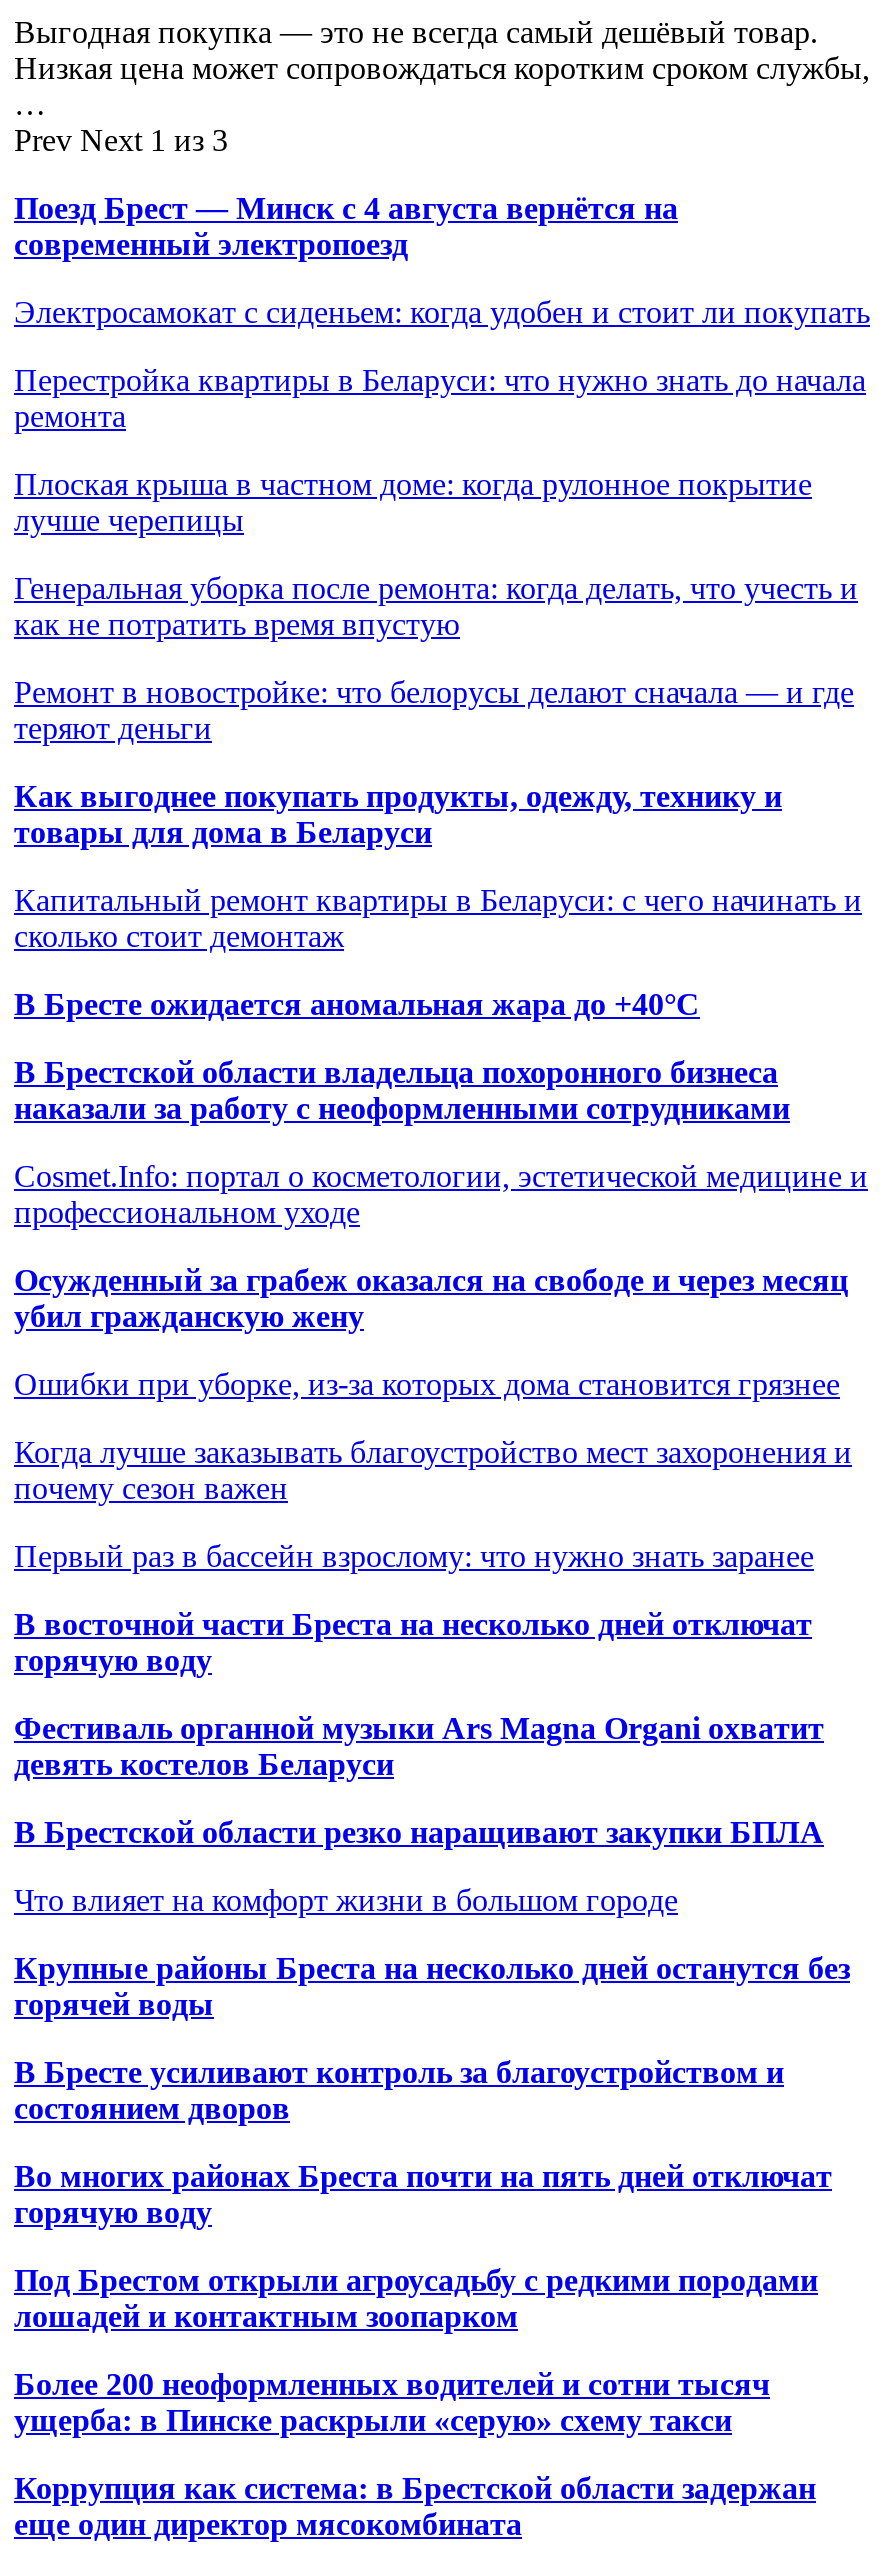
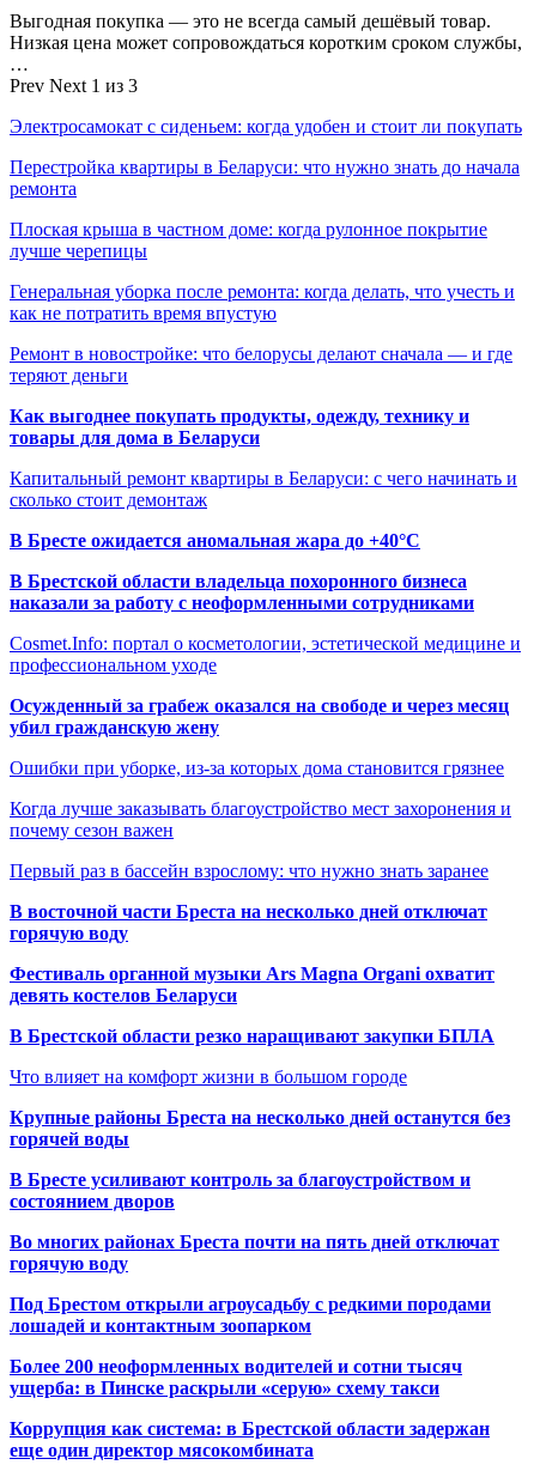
[14,191,678,261] Поезд Брест — Минск с 4 августа вернётся на | современный электропоезд -> none

